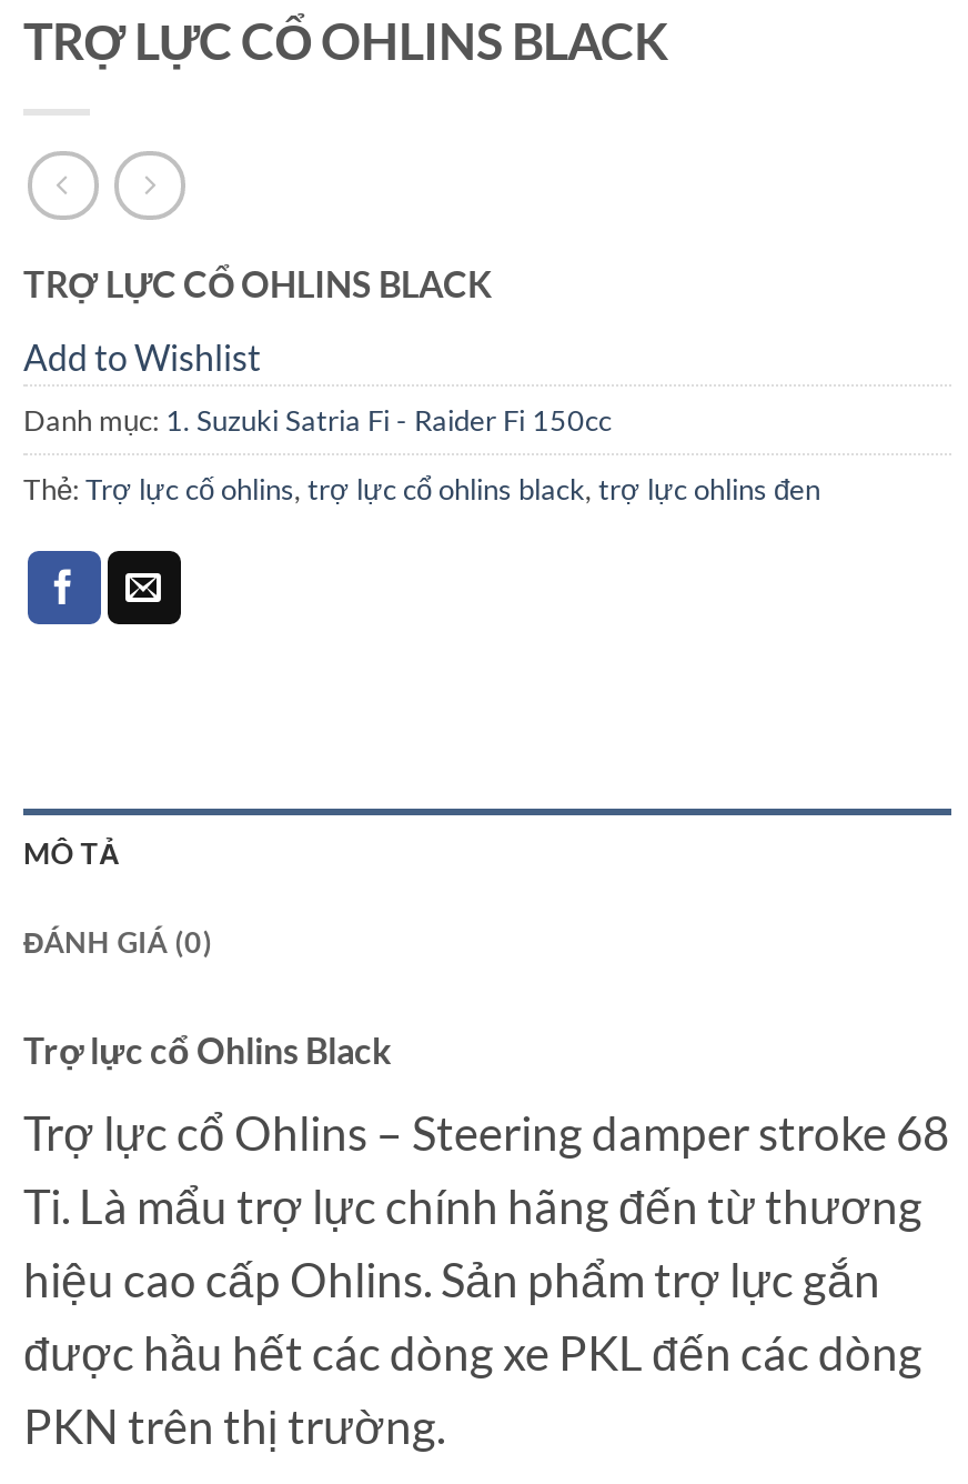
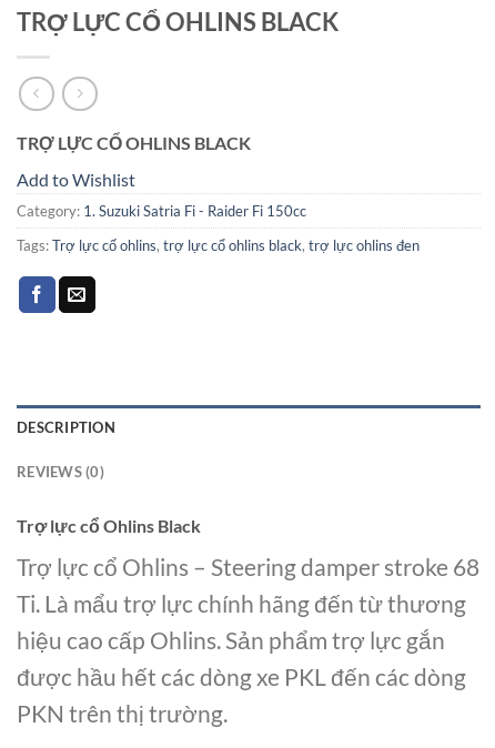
[23,403,612,439] Danh mục: 1. Suzuki Satria Fi - Raider Fi 150cc -> [17,202,306,220] Category: 1. Suzuki Satria Fi - Raider Fi 150cc
[23,472,820,507] Thẻ: Trợ lực cố ohlins, trợ lực cổ ohlins black, trợ lực ohlins đen -> [17,237,420,255] Tags: Trợ lực cố ohlins, trợ lực cổ ohlins black, trợ lực ohlins đen
[23,836,119,872] MÔ TẢ -> [17,419,115,436] DESCRIPTION
[23,925,212,960] ĐÁNH GIÁ (0) -> [17,463,104,481] REVIEWS (0)

